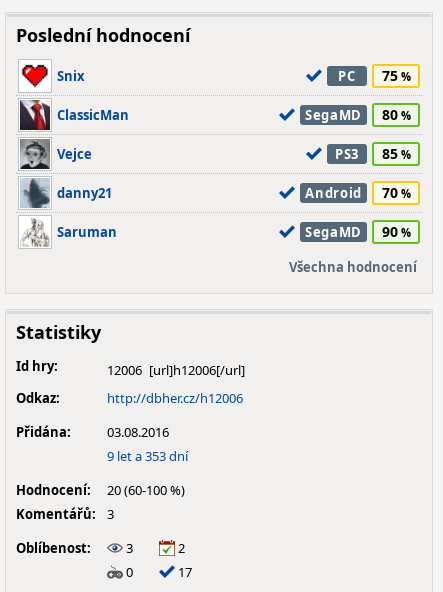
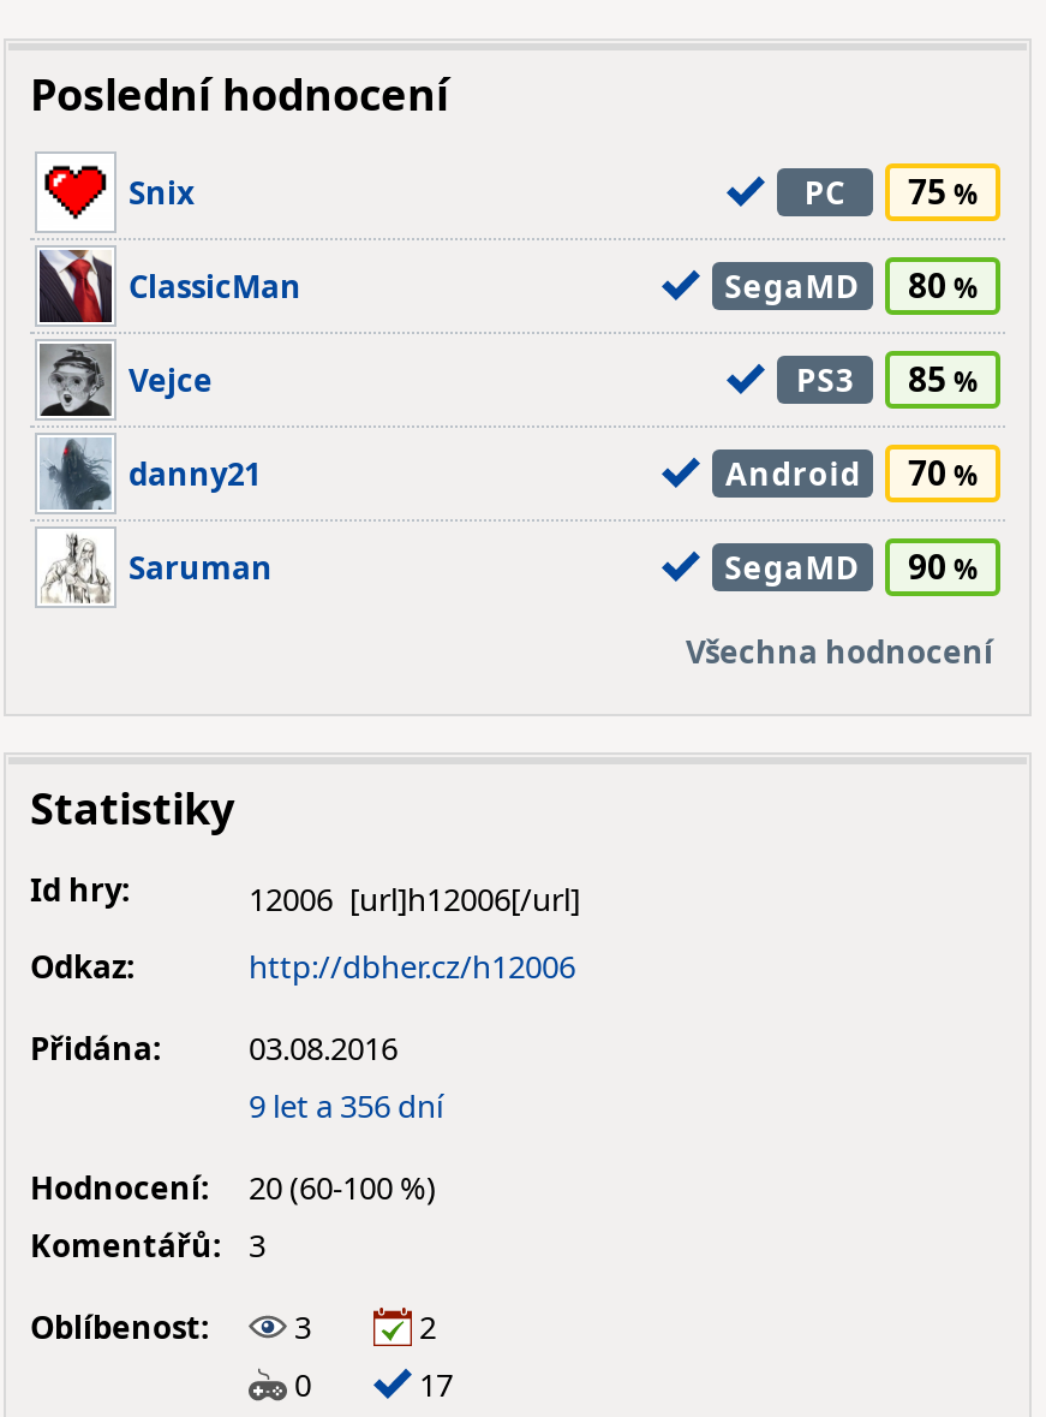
[107,447,188,465] 9 let a 353 dní -> [249,1084,443,1127] 9 let a 356 dní

